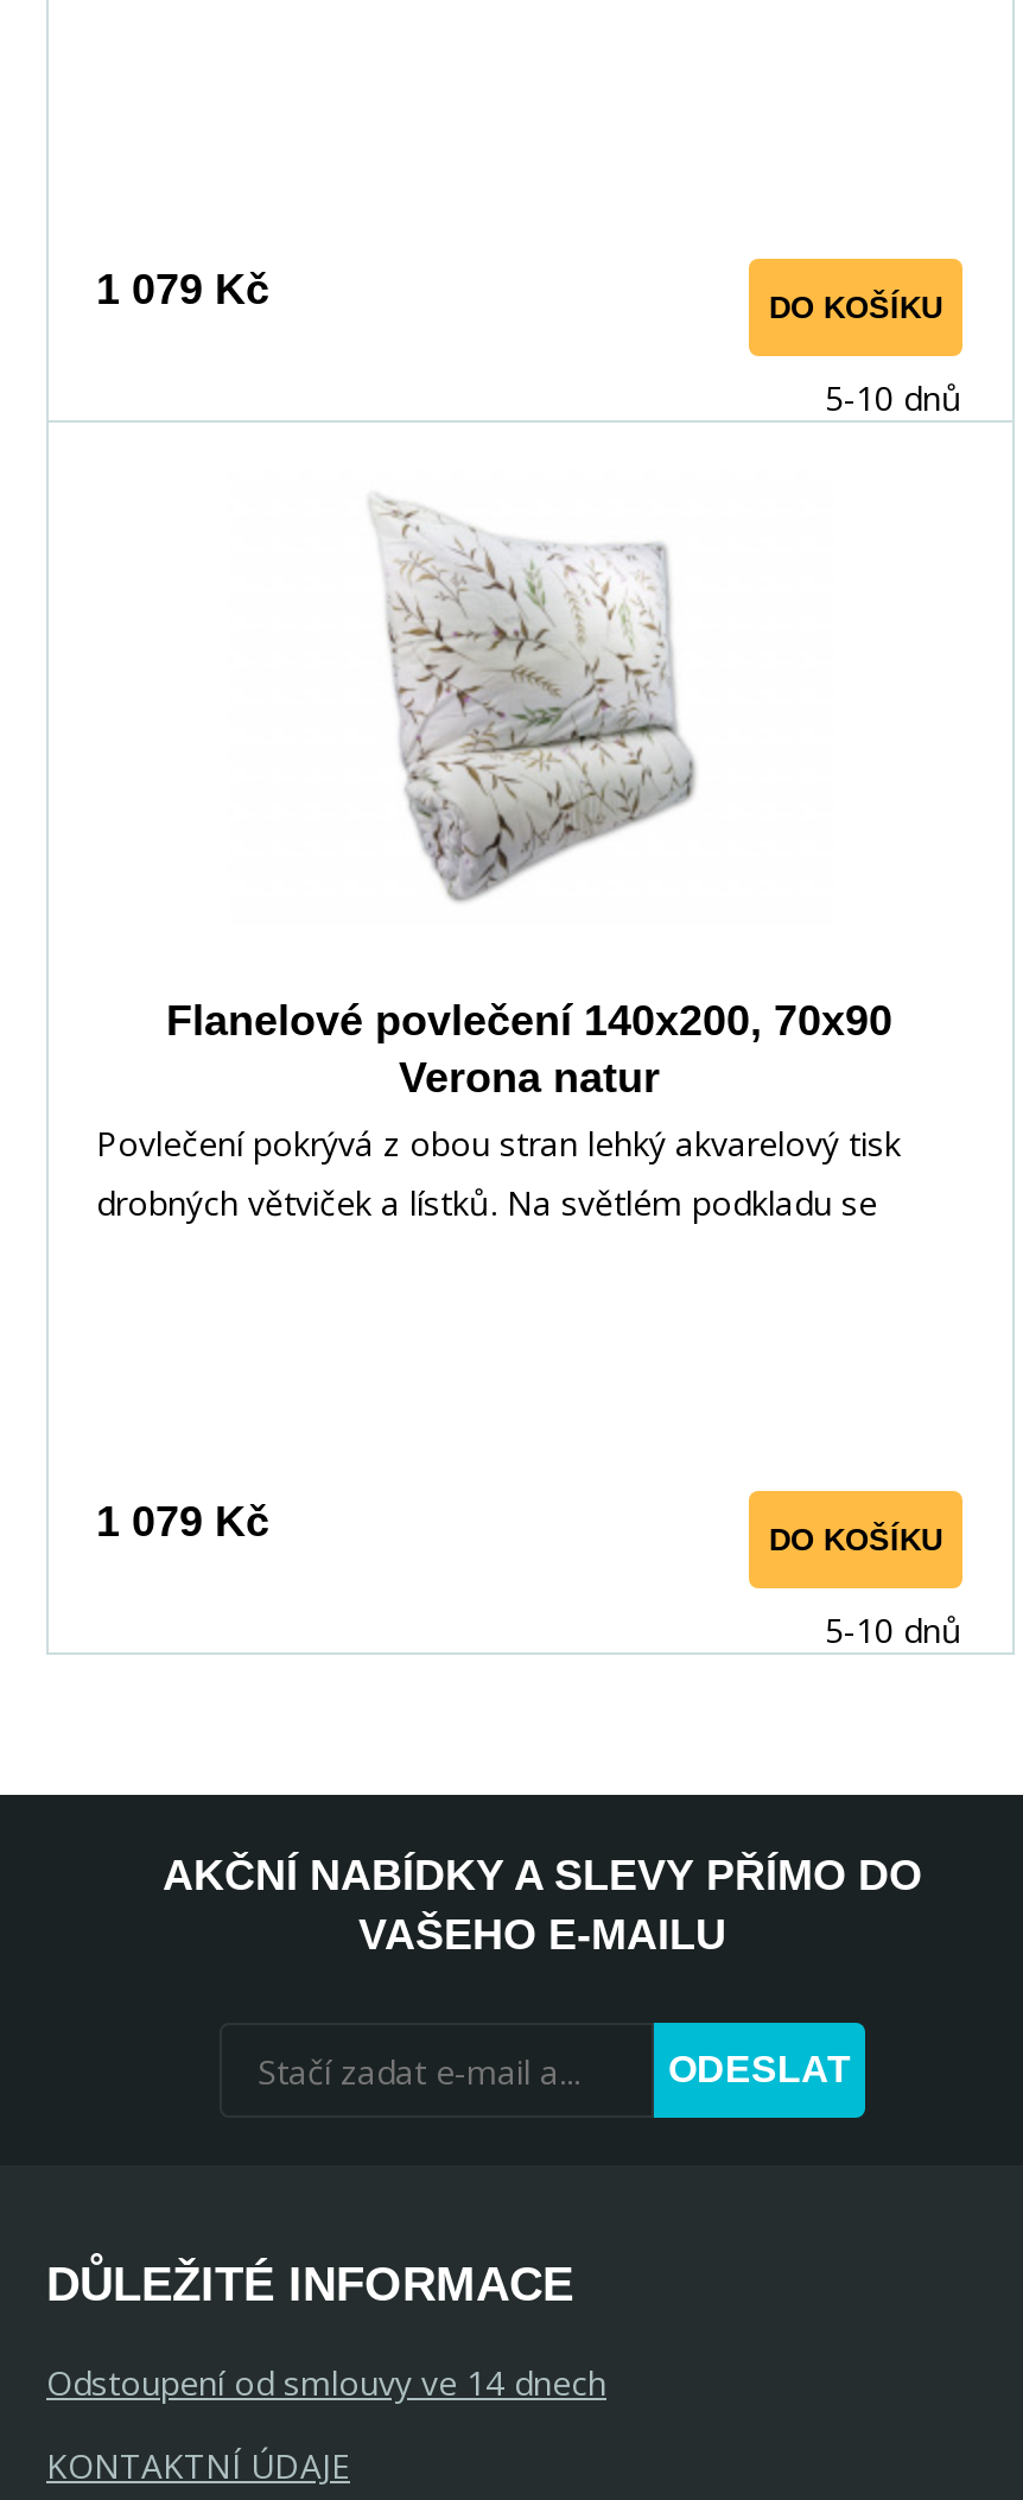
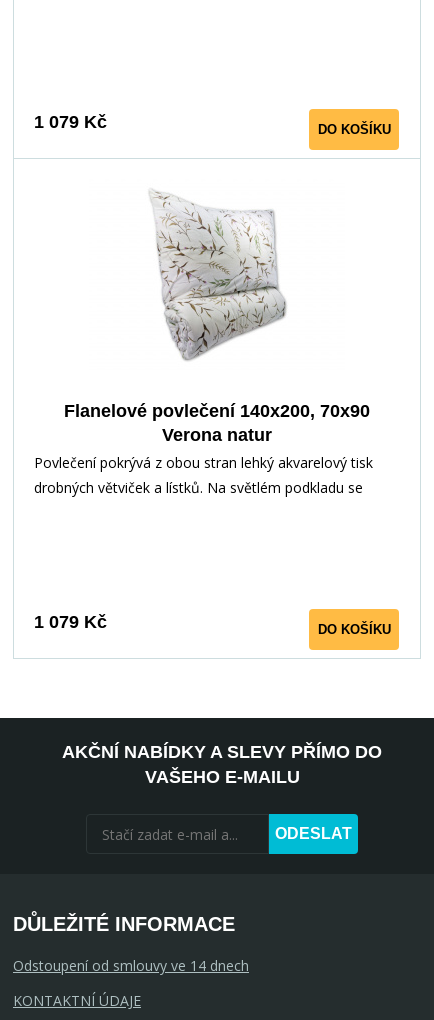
[825,375,962,420] 5-10 dnů -> none
[825,1607,962,1652] 5-10 dnů -> none

